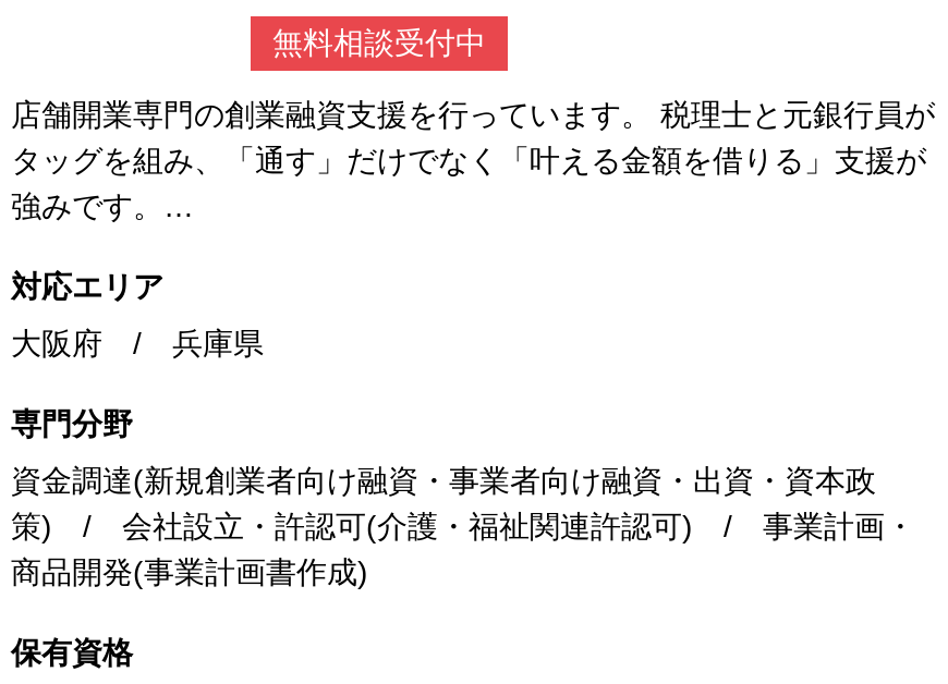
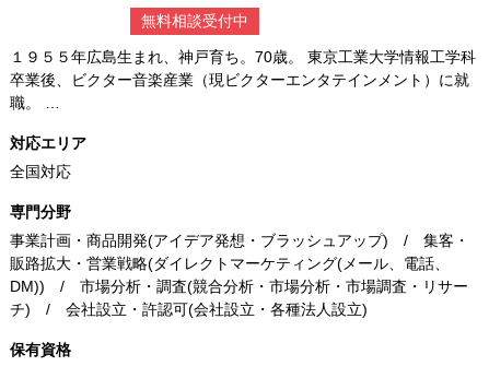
[11,97,935,223] 店舗開業専門の創業融資支援を行っています。 税理士と元銀行員が | タッグを組み、「通す」だけでなく「叶える金額を借りる」支援が | 強みです。… -> [10,48,476,111] １９５５年広島生まれ、神戸育ち。70歳。 東京工業大学情報工学科 | 卒業後、ビクター音楽産業（現ビクターエンタテインメント）に就 | 職。 …
[11,326,264,361] 大阪府 / 兵庫県 -> [10,163,71,180] 全国対応
[11,463,915,589] 資金調達(新規創業者向け融資・事業者向け融資・出資・資本政 | 策) / 会社設立・許認可(介護・福祉関連許認可) / 事業計画・ | 商品開発(事業計画書作成) -> [10,232,469,318] 事業計画・商品開発(アイデア発想・ブラッシュアップ) / 集客・ | 販路拡大・営業戦略(ダイレクトマーケティング(メール、電話、 | DM)) / 市場分析・調査(競合分析・市場分析・市場調査・リサー | チ) / 会社設立・許認可(会社設立・各種法人設立)

